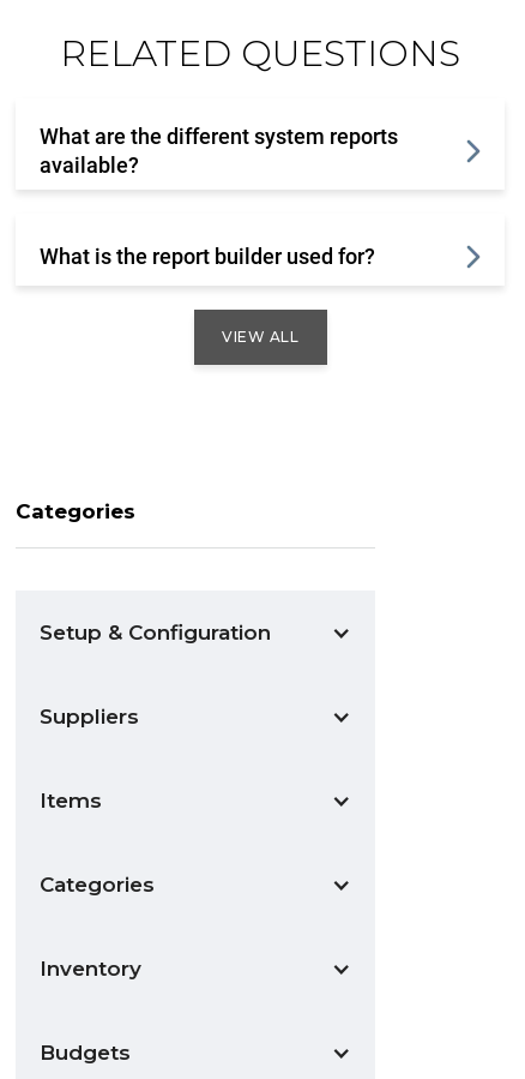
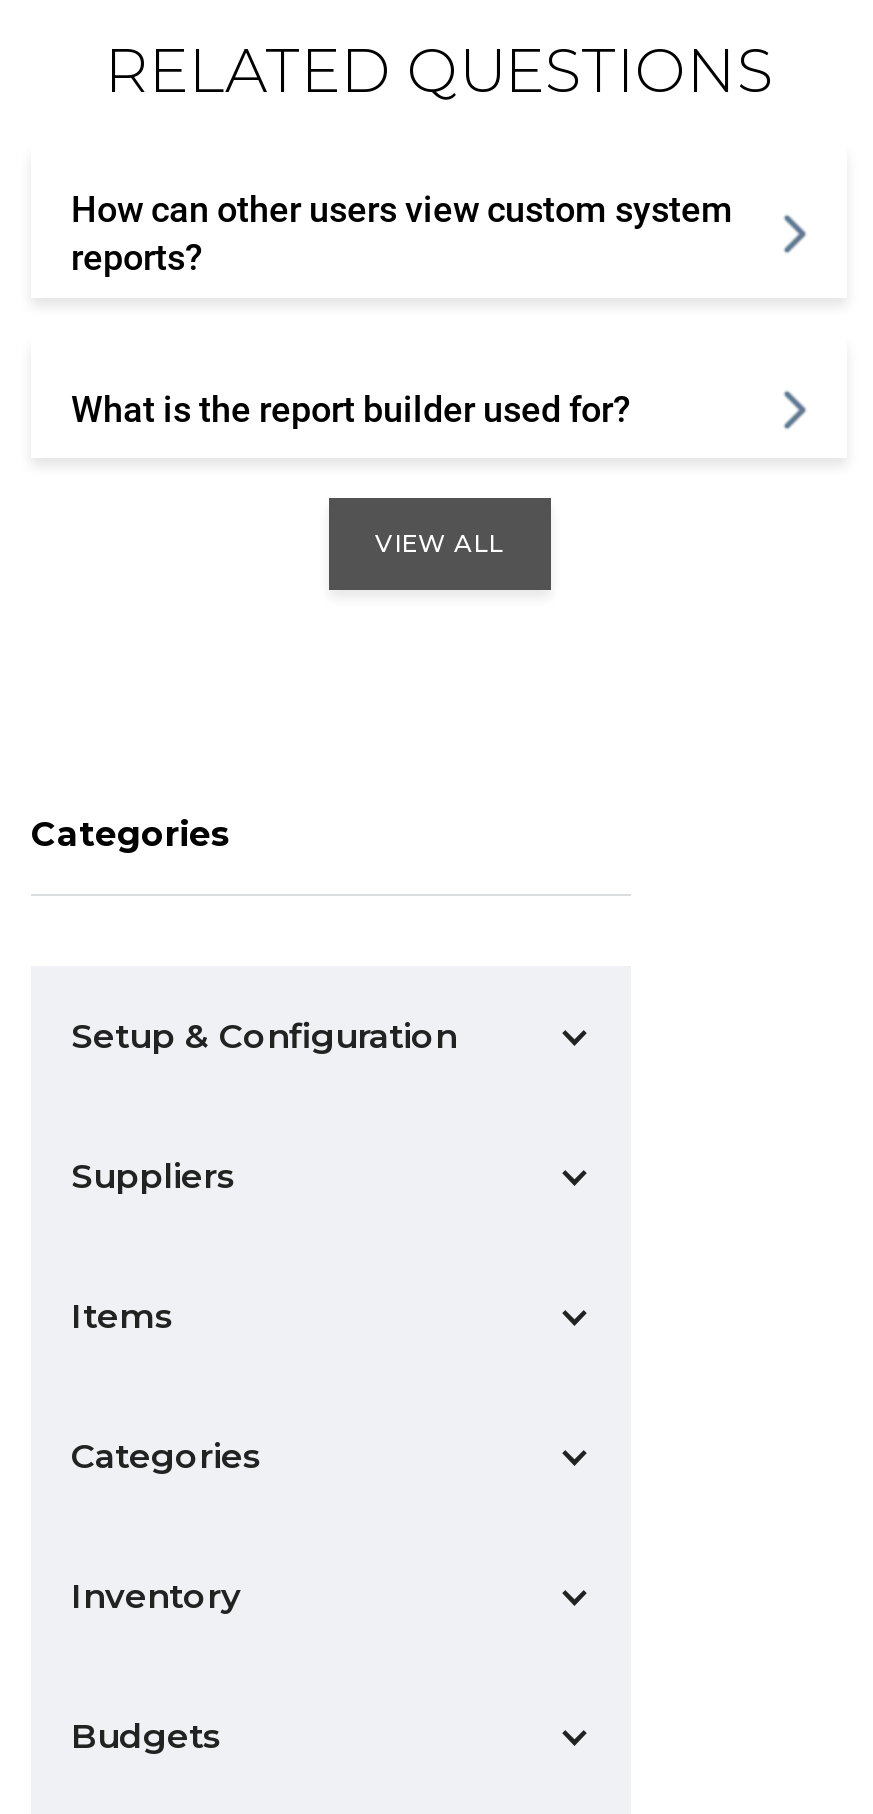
[40,124,398,178] What are the different system reports | available? -> [71,188,733,278] How can other users view custom system | reports?

